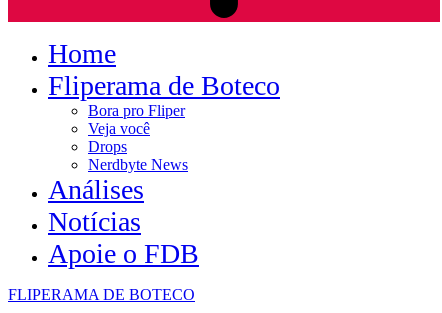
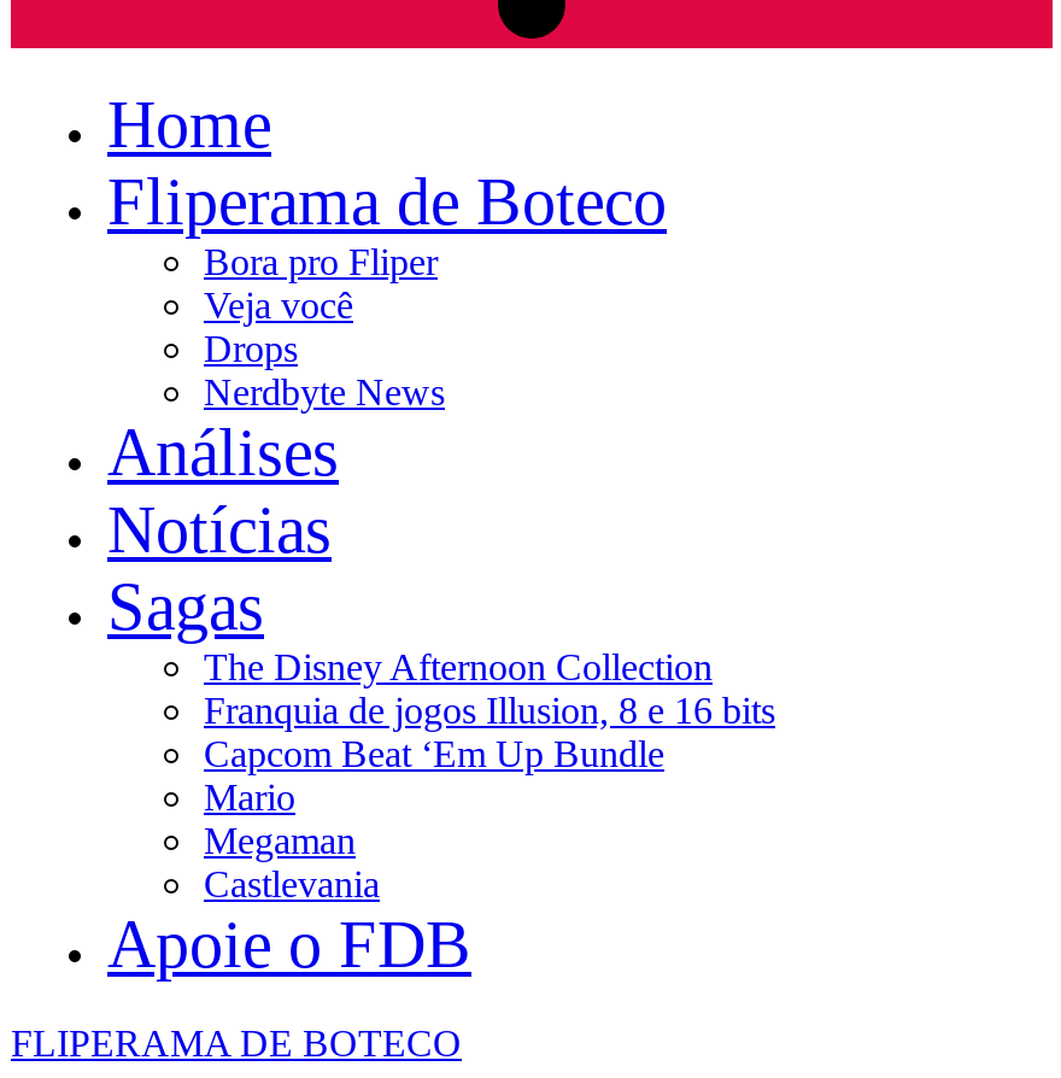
none -> [107,569,775,904] Sagas | The Disney Afternoon Collection | Franquia de jogos Illusion, 8 e 16 bits | Capcom Beat ‘Em Up Bundle | Mario | Megaman | Castlevania

